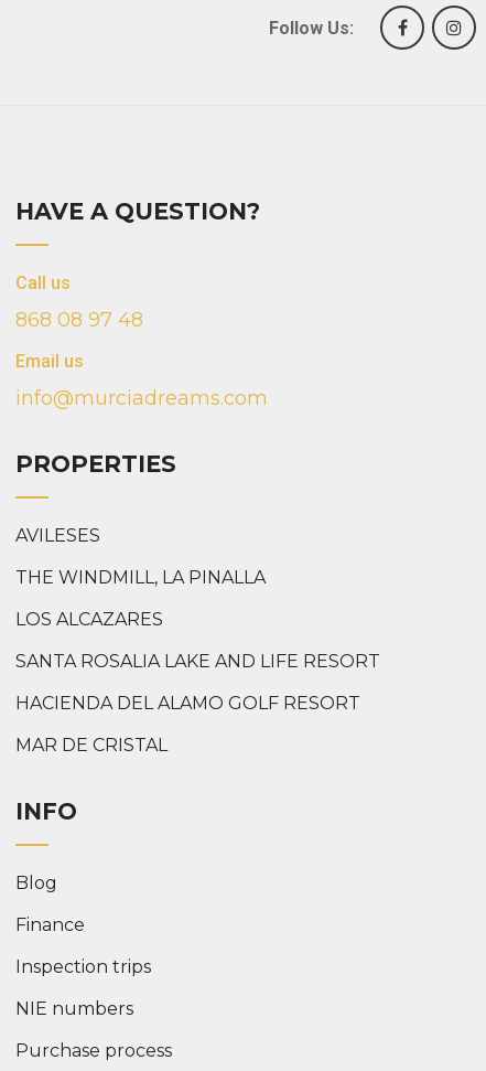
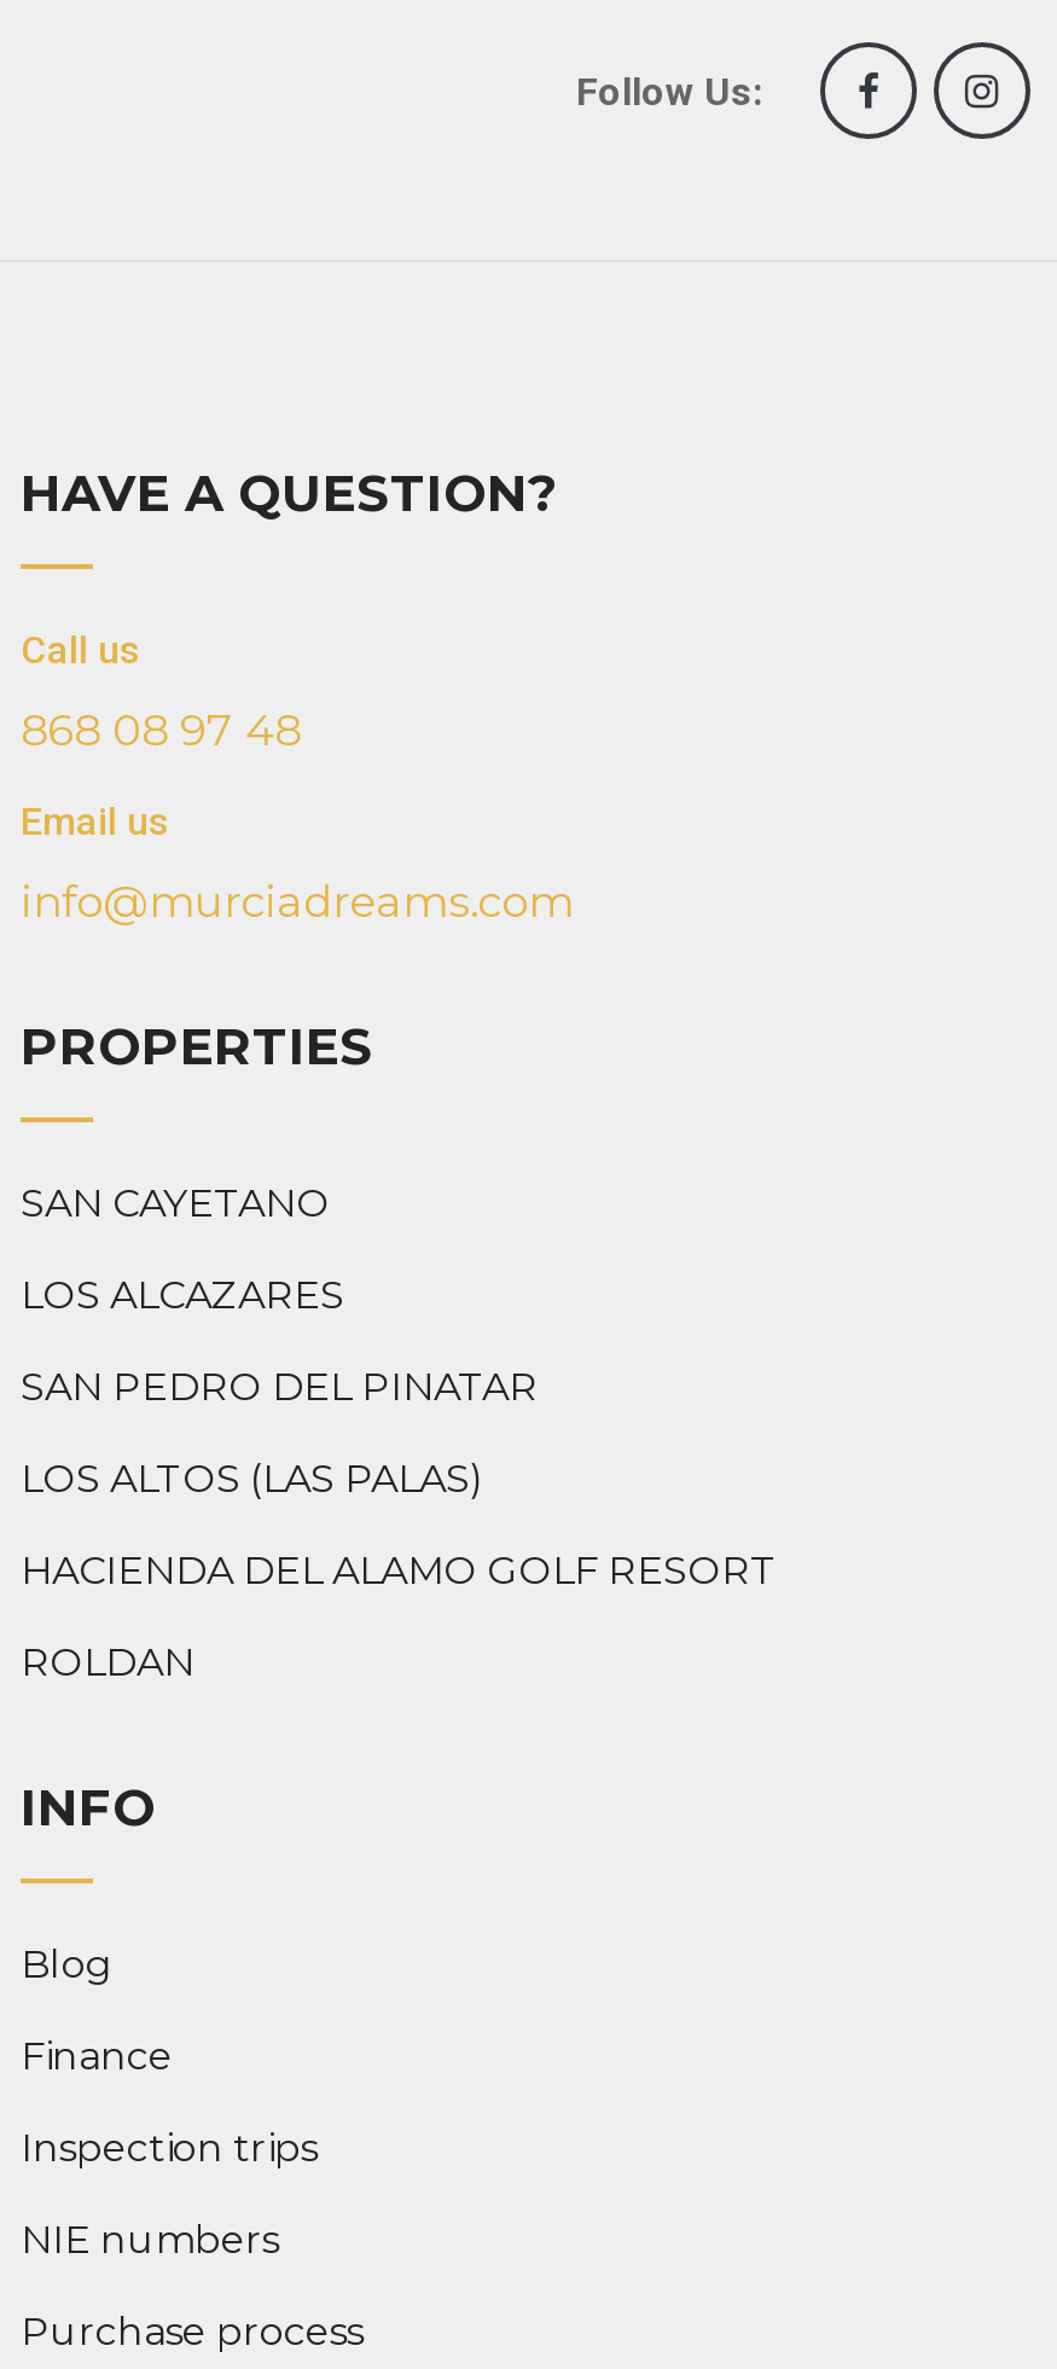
[15,525,266,587] AVILESES | THE WINDMILL, LA PINALLA -> [21,1179,330,1225] SAN CAYETANO
moved [15,608,163,629] -> [21,1271,344,1317]: LOS ALCAZARES
[15,650,380,671] SANTA ROSALIA LAKE AND LIFE RESORT -> [21,1363,538,1501] SAN PEDRO DEL PINATAR | LOS ALTOS (LAS PALAS)
[15,734,168,755] MAR DE CRISTAL -> [21,1638,194,1684] ROLDAN

